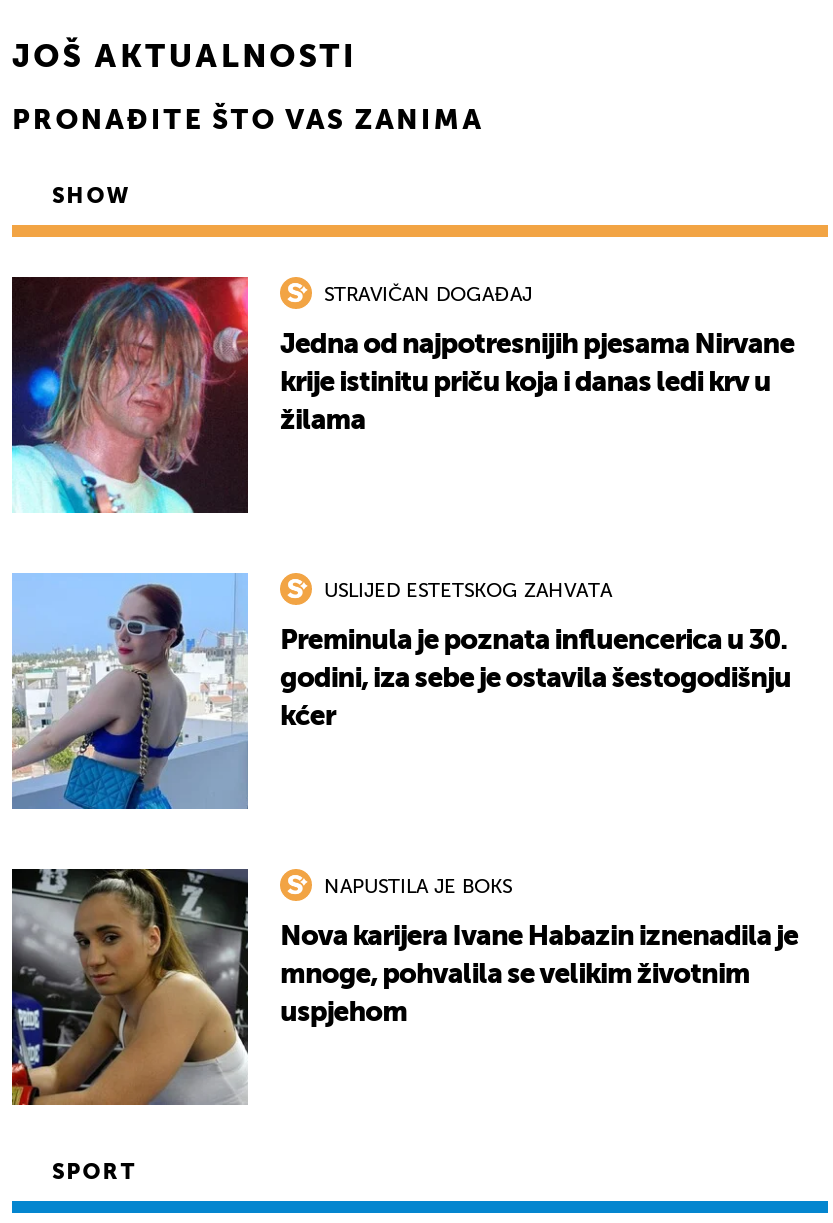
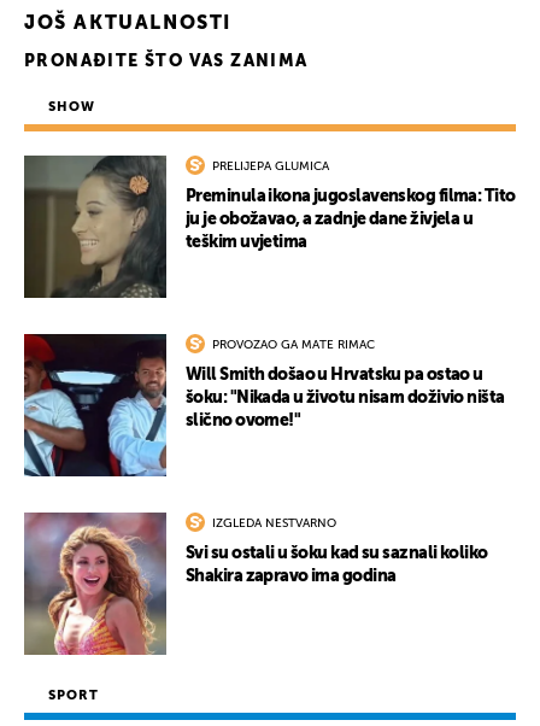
[10,275,794,515] [image] | Jedna od najpotresnijih pjesama Nirvane | krije istinitu priču koja i danas ledi krv u | žilama -> [23,154,515,299] [image] | Preminula ikona jugoslavenskog filma: Tito | ju je obožavao, a zadnje dane živjela u | teškim uvjetima
[324,285,532,305] STRAVIČAN DOGAĐAJ -> [212,161,329,173] PRELIJEPA GLUMICA
[12,573,791,811] [image] | Preminula je poznata influencerica u 30. | godini, iza sebe je ostavila šestogodišnju | kćer -> [23,333,504,478] [image] | Will Smith došao u Hrvatsku pa ostao u | šoku: "Nikada u životu nisam doživio ništa | slično ovome!"
[324,581,612,601] USLIJED ESTETSKOG ZAHVATA -> [212,339,375,351] PROVOZAO GA MATE RIMAC
[10,867,798,1107] [image] | Nova karijera Ivane Habazin iznenadila je | mnoge, pohvalila se velikim životnim | uspjehom -> [23,511,488,656] [image] | Svi su ostali u šoku kad su saznali koliko | Shakira zapravo ima godina
[324,877,512,897] NAPUSTILA JE BOKS -> [212,518,336,530] IZGLEDA NESTVARNO

